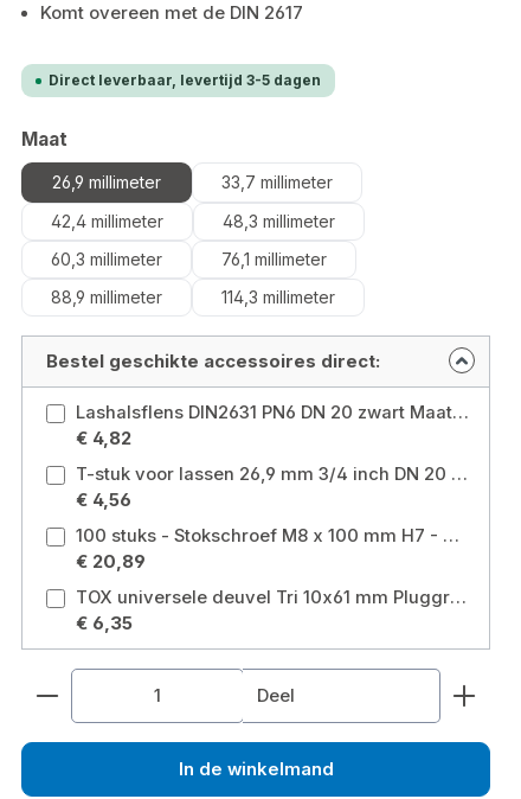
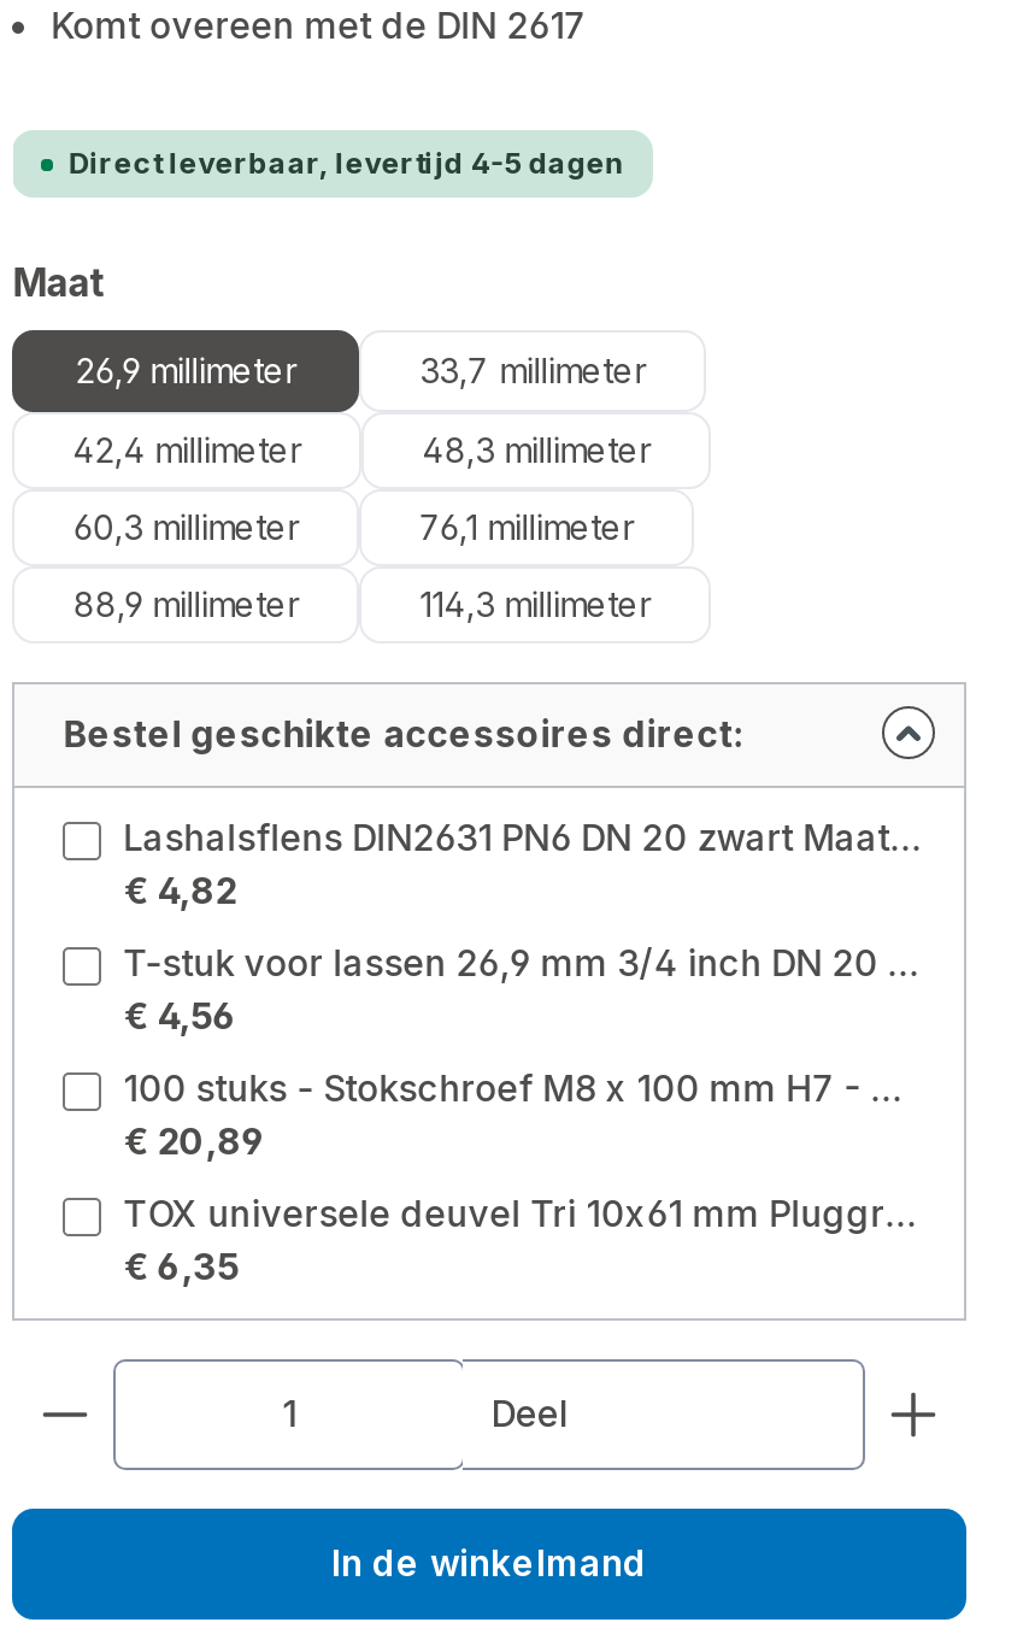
[49,71,321,89] Direct leverbaar, levertijd 3-5 dagen -> [68,145,625,181] Direct leverbaar, levertijd 4-5 dagen

